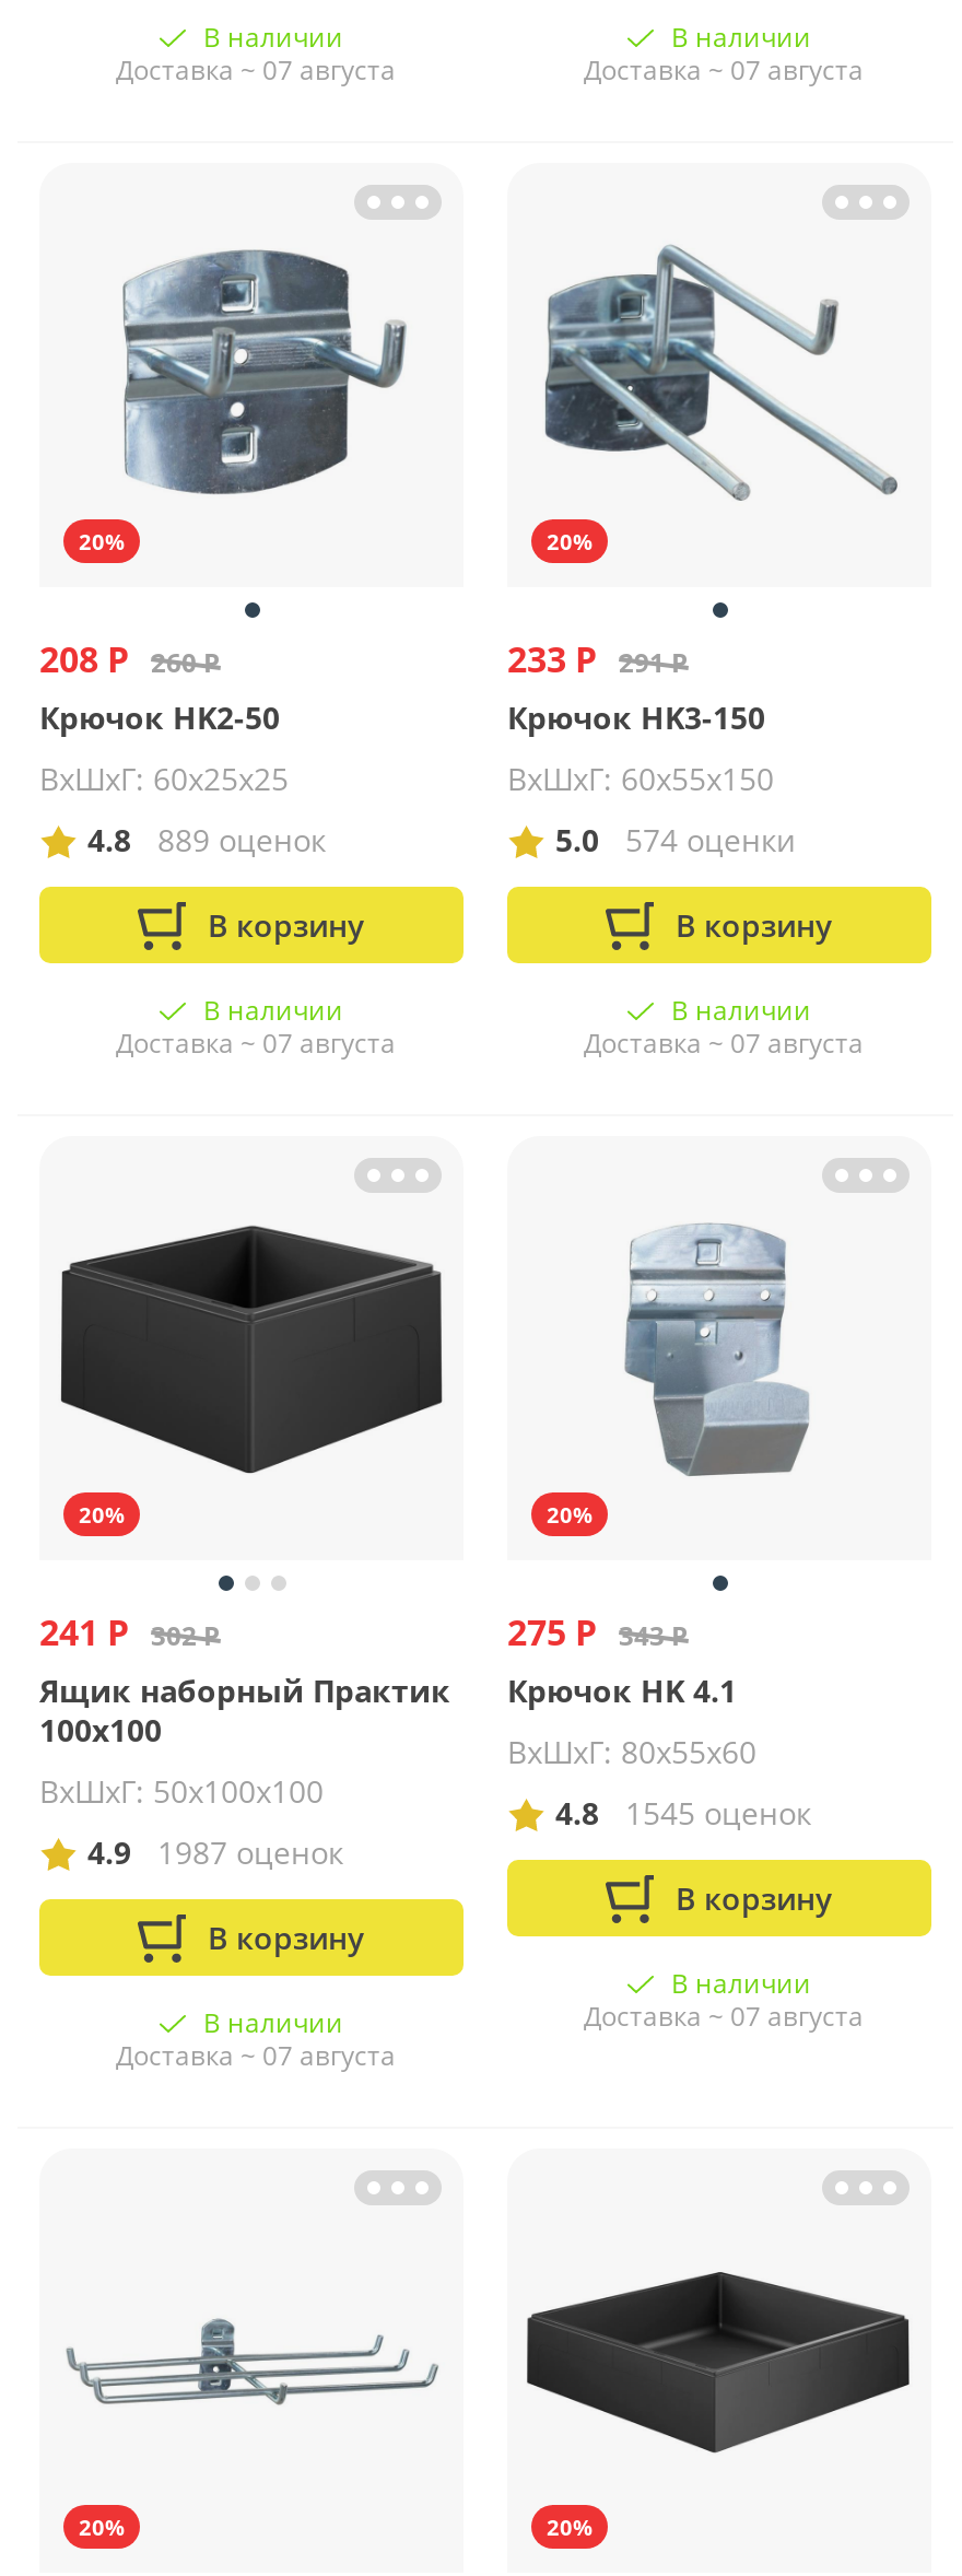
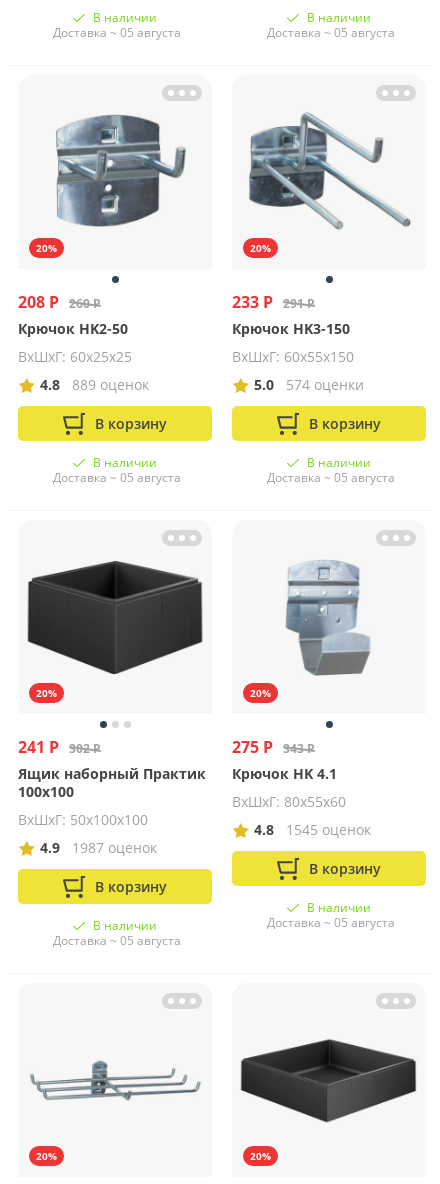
[116,51,396,89] Доставка ~ 07 августа -> [53,24,181,41] Доставка ~ 05 августа
[584,51,864,89] Доставка ~ 07 августа -> [267,24,395,41] Доставка ~ 05 августа
[116,1024,396,1062] Доставка ~ 07 августа -> [53,469,181,486] Доставка ~ 05 августа
[584,1024,864,1062] Доставка ~ 07 августа -> [267,469,395,486] Доставка ~ 05 августа
[584,1998,864,2035] Доставка ~ 07 августа -> [267,914,395,931] Доставка ~ 05 августа
[116,2037,396,2074] Доставка ~ 07 августа -> [53,932,181,949] Доставка ~ 05 августа

